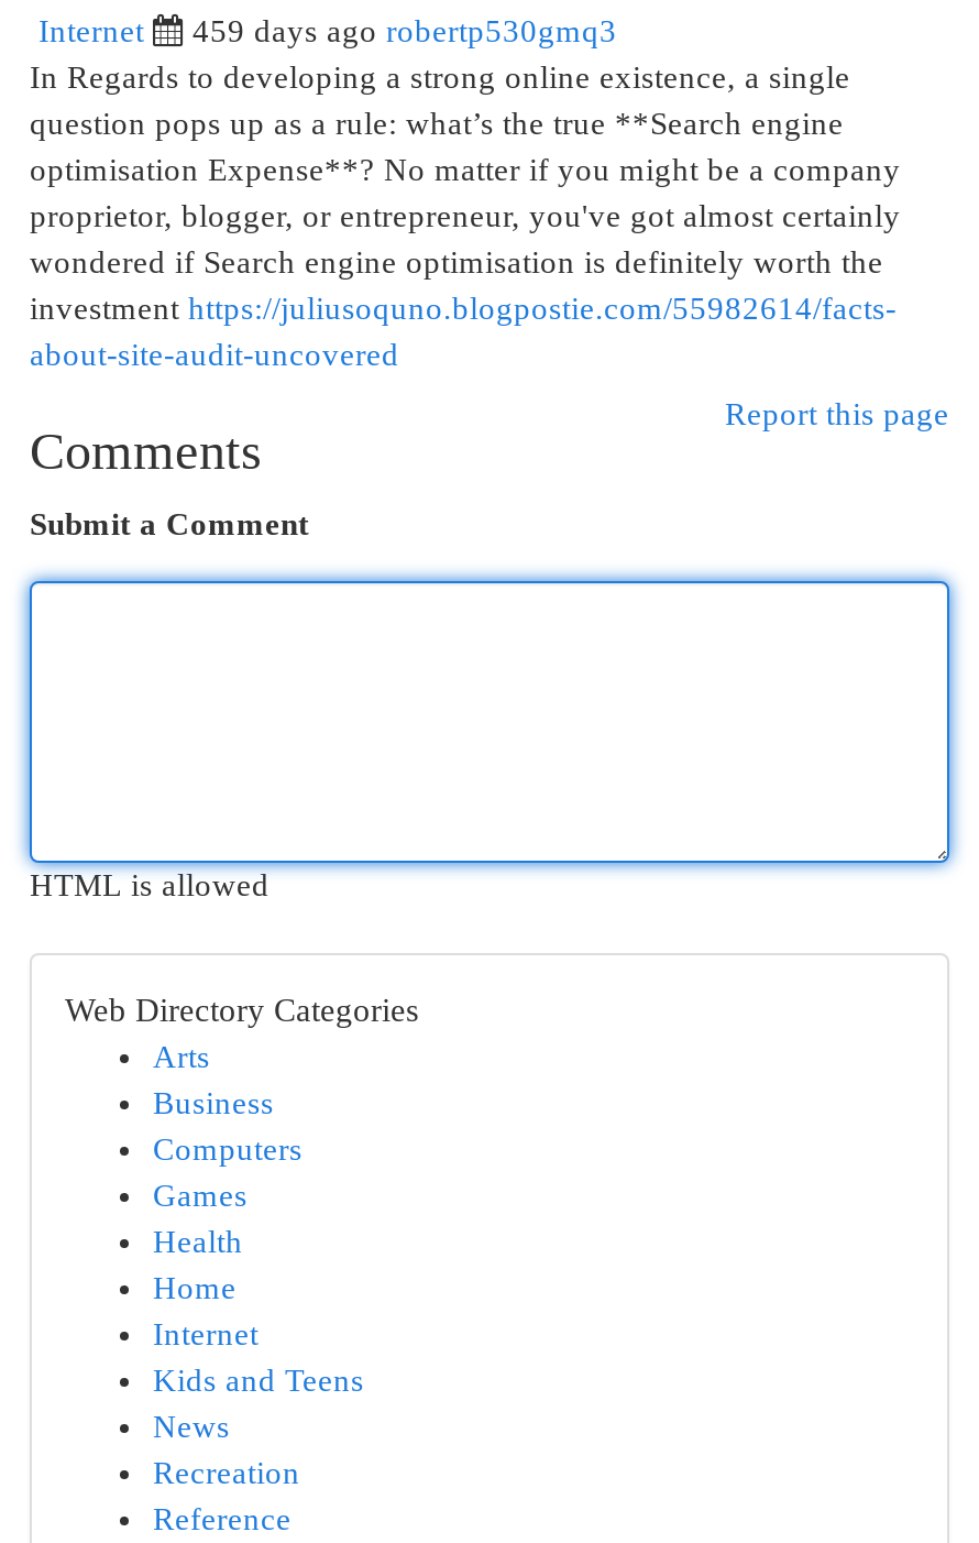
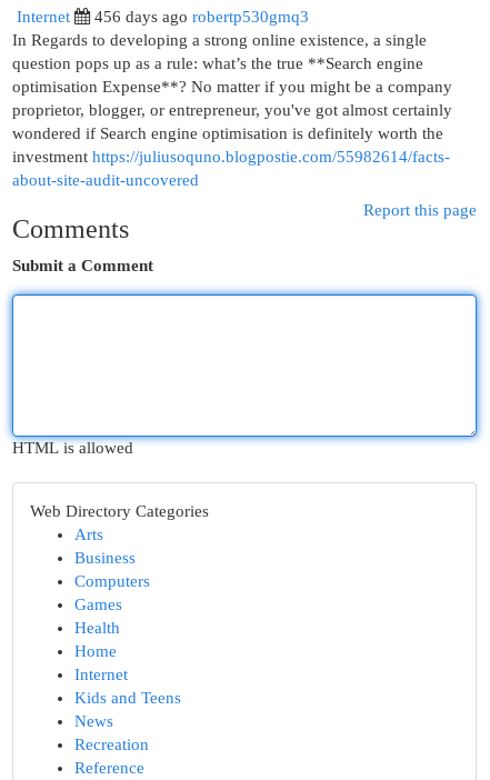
[193,13,617,48] 459 days ago robertp530gmq3 -> [94,8,309,26] 456 days ago robertp530gmq3

